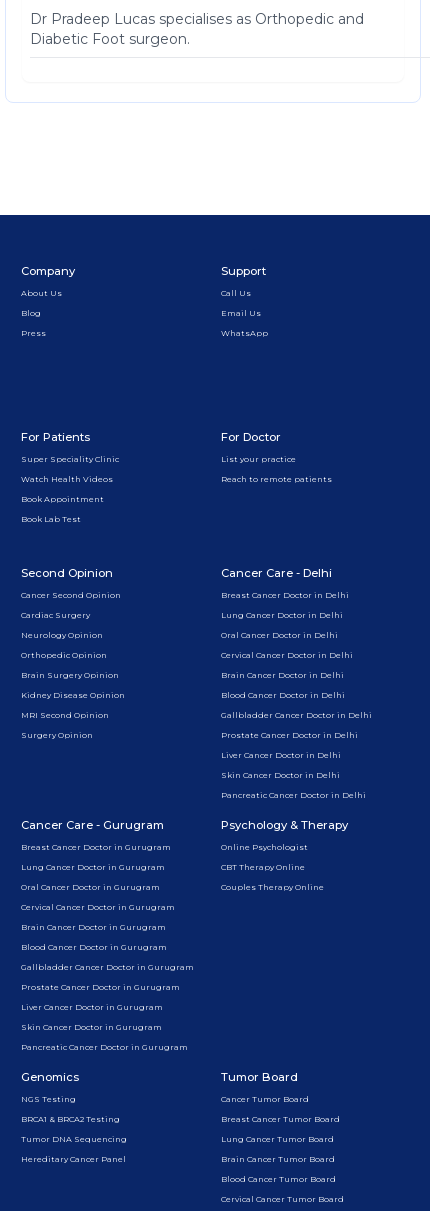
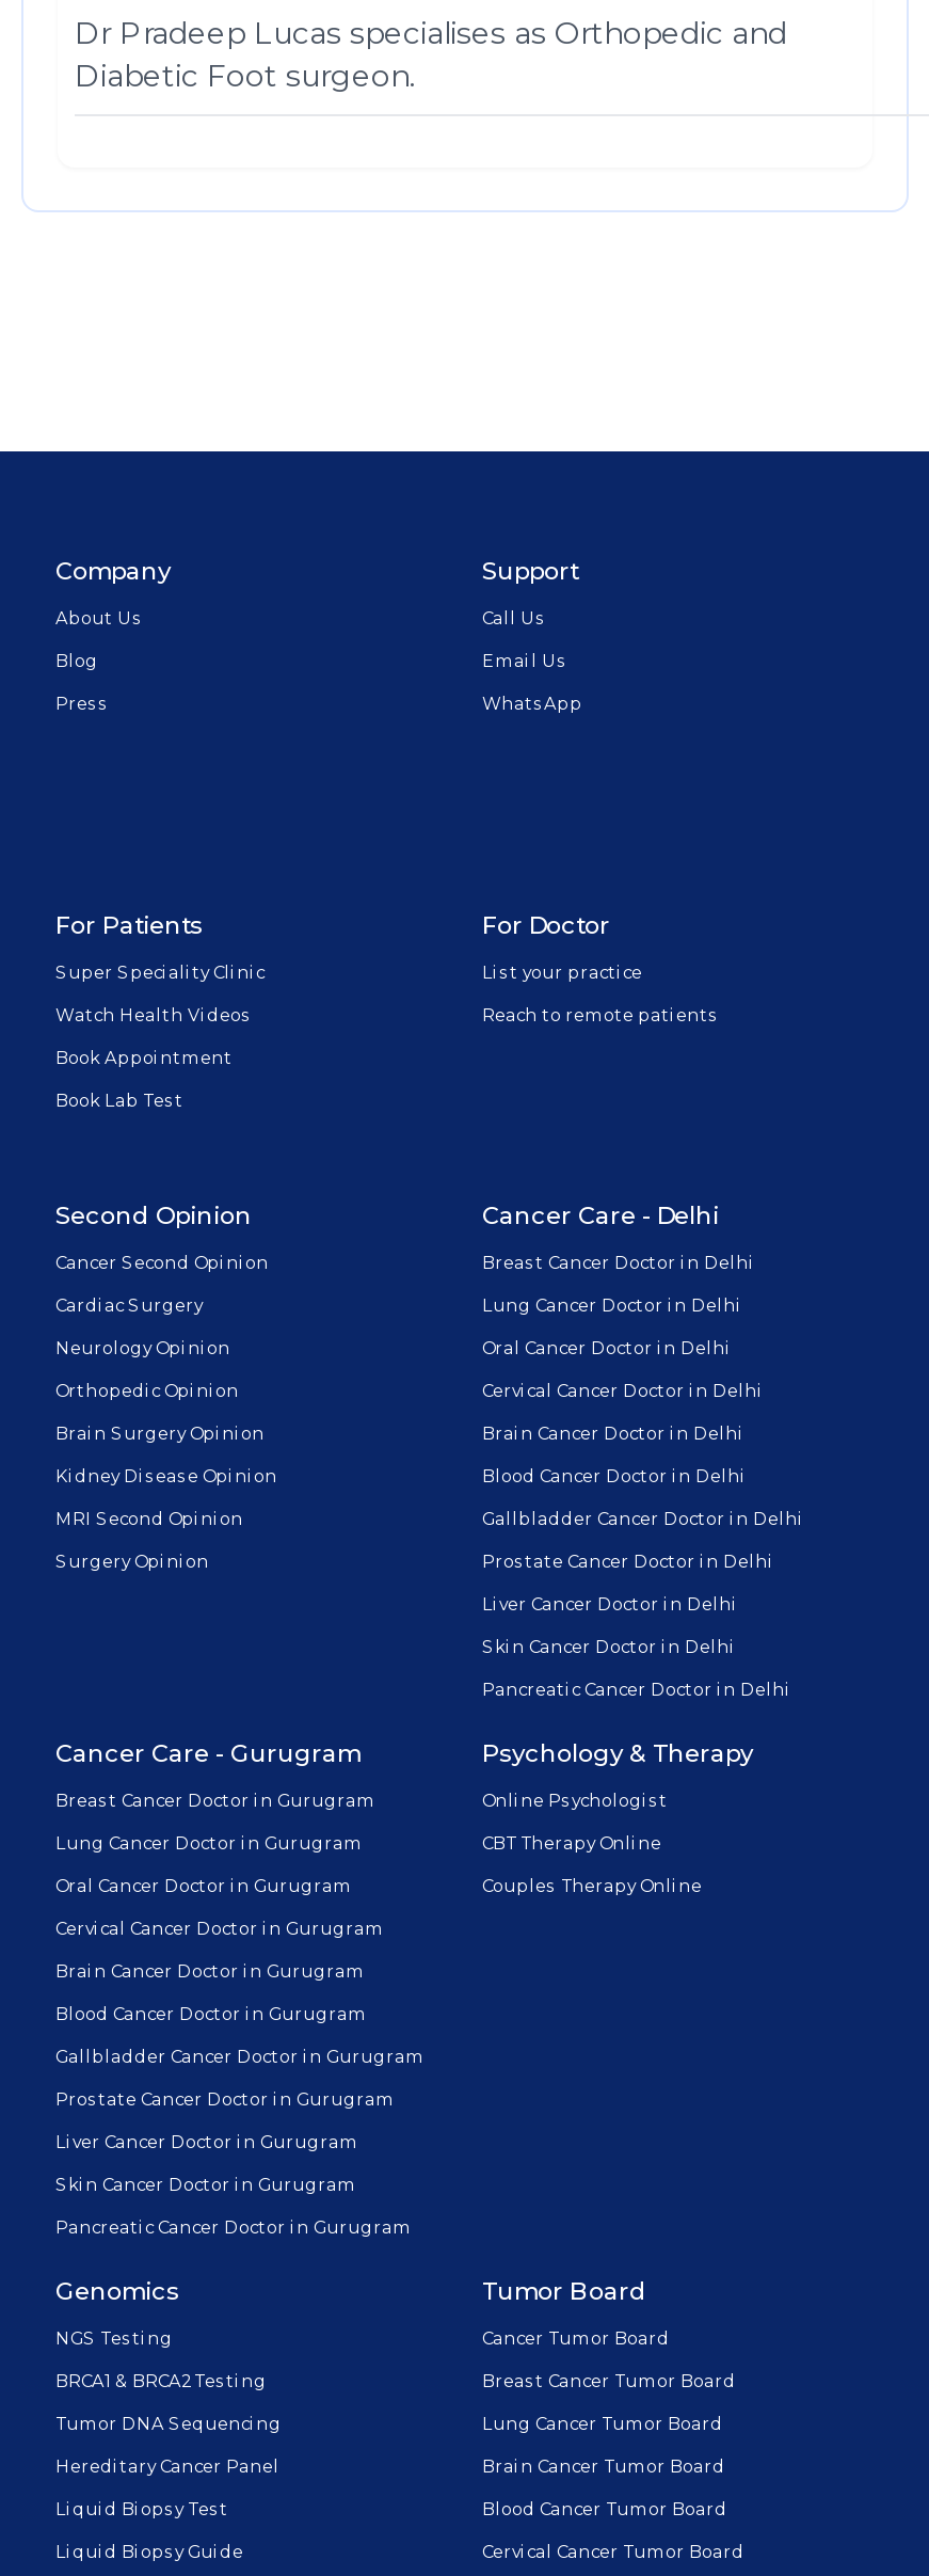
none -> [55,2497,243,2561] Liquid Biopsy Test | Liquid Biopsy Guide

